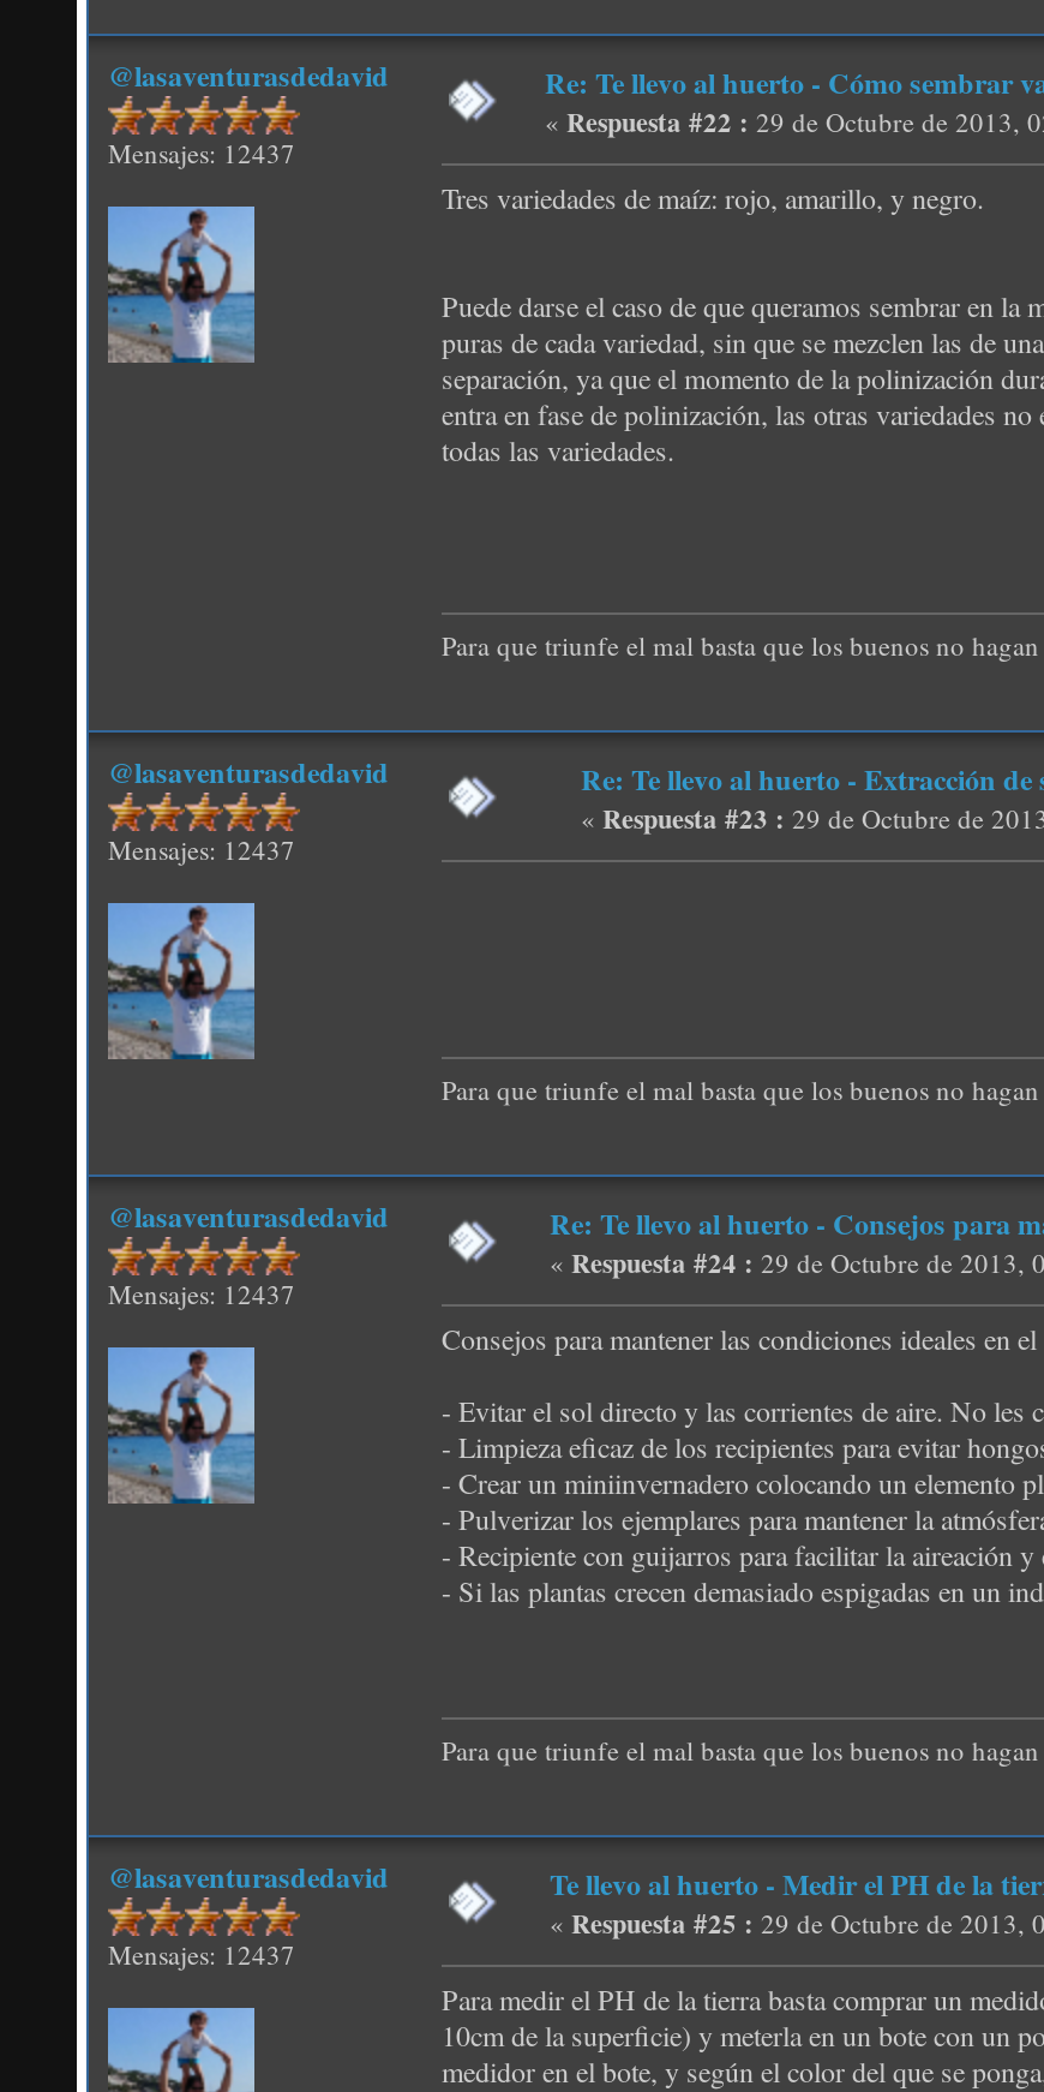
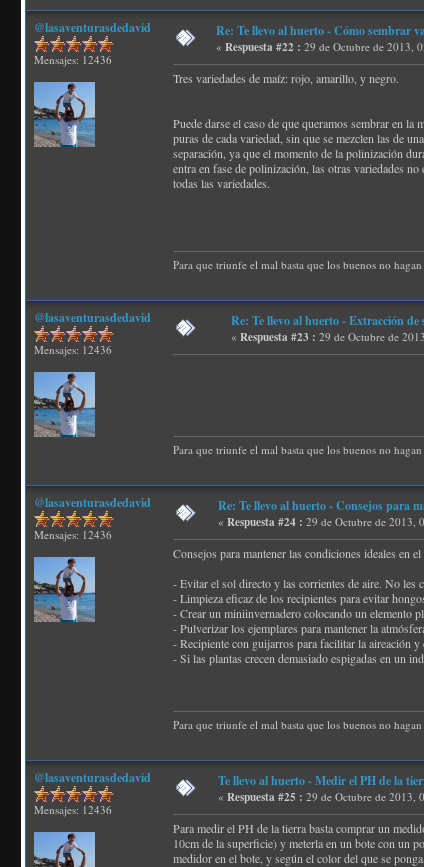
[108,135,295,171] Mensajes: 12437 -> [34,52,112,67] Mensajes: 12436
[108,831,295,867] Mensajes: 12437 -> [34,342,112,357] Mensajes: 12436
[108,1275,295,1311] Mensajes: 12437 -> [34,527,112,542] Mensajes: 12436
[108,1936,295,1972] Mensajes: 12437 -> [34,802,112,817] Mensajes: 12436

